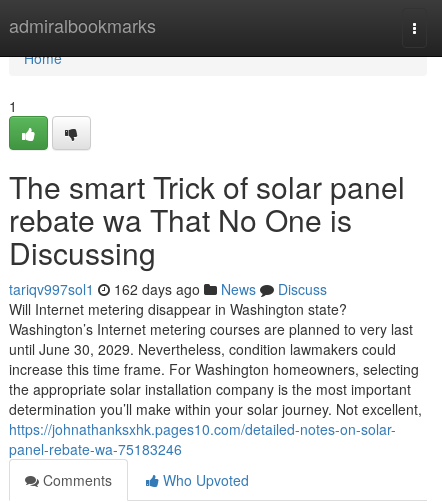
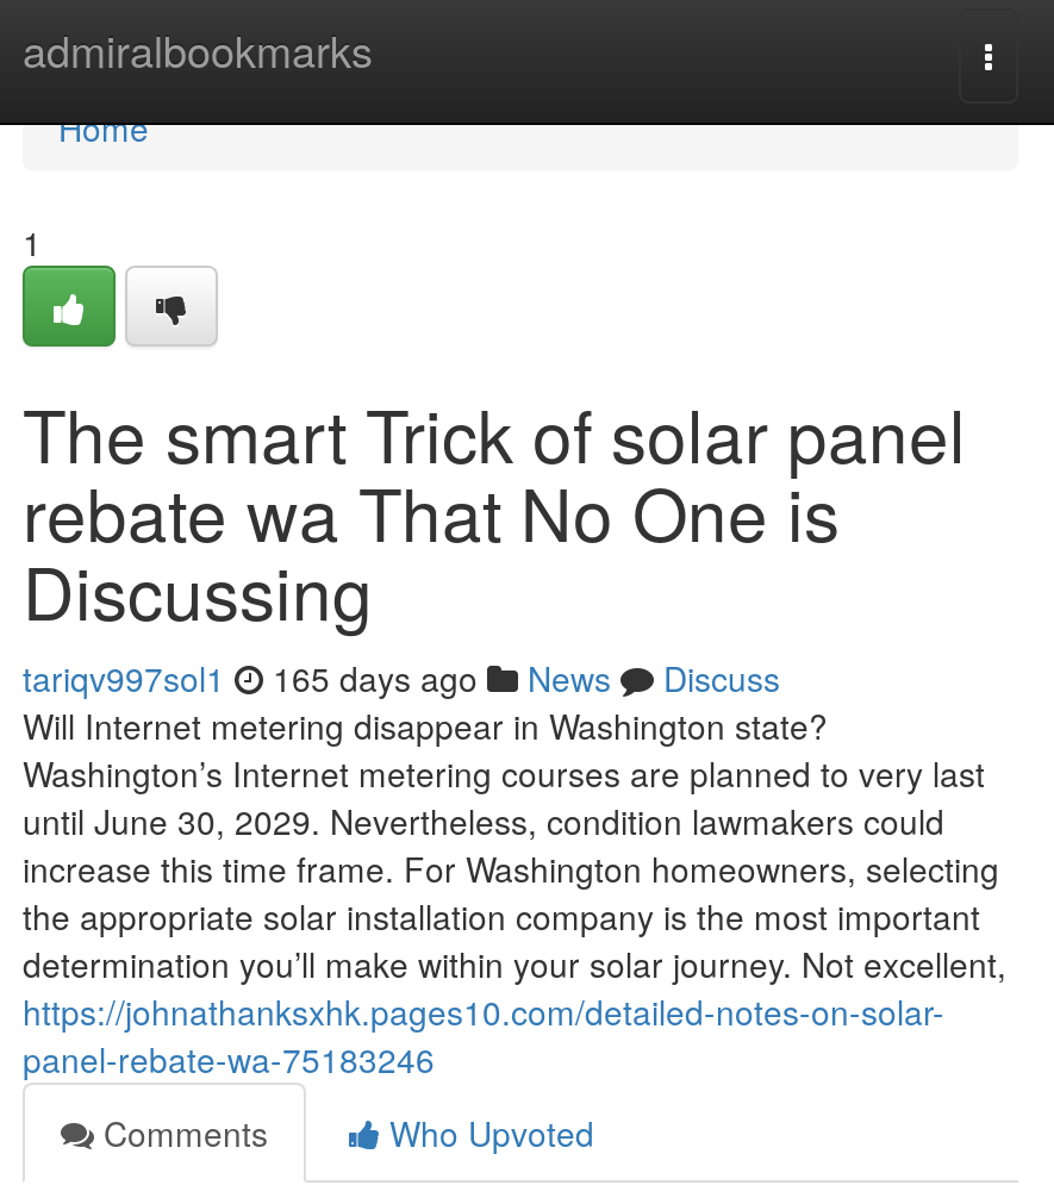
[9,279,327,299] tariqv997sol1 162 days ago News Discuss -> [23,654,780,701] tariqv997sol1 165 days ago News Discuss

